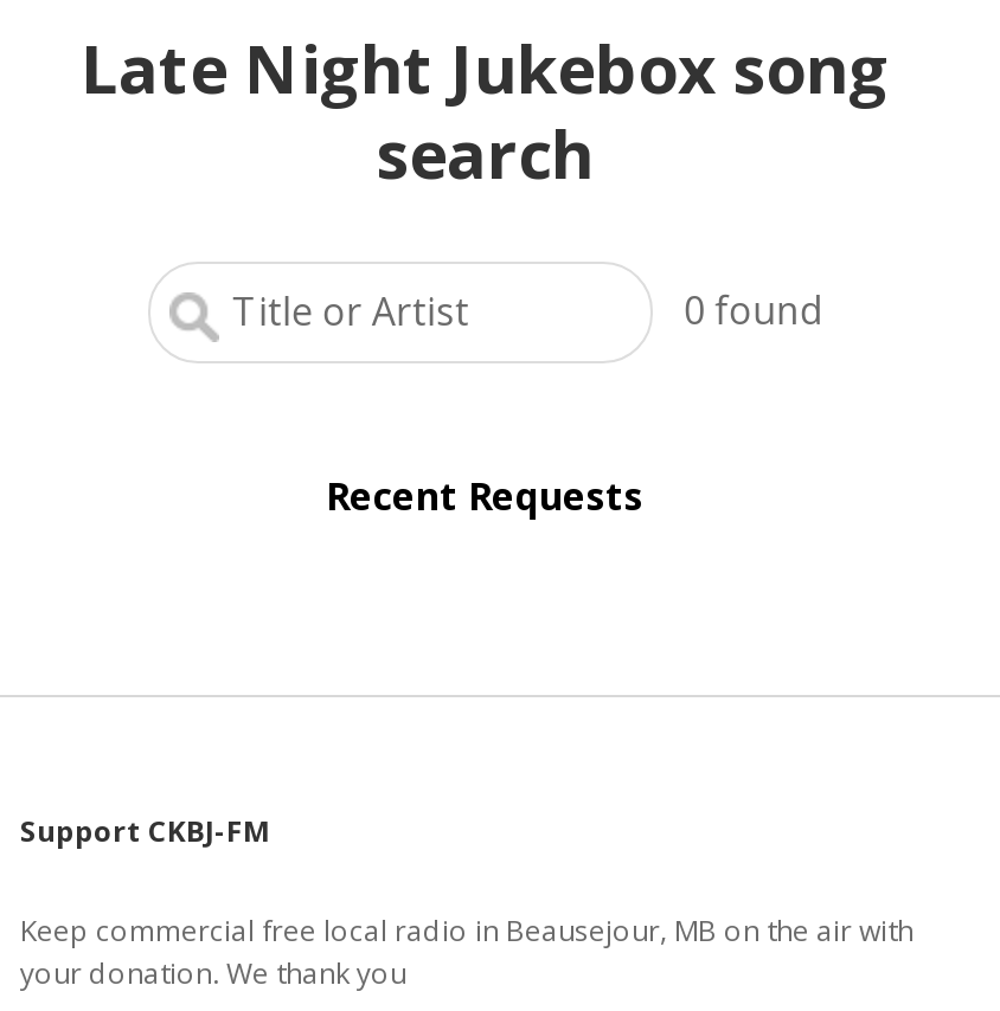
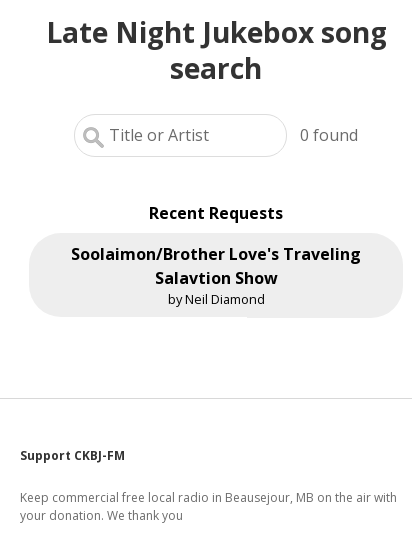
none -> [71,243,361,308] Soolaimon/Brother Love's Traveling | Salavtion Show | by Neil Diamond

